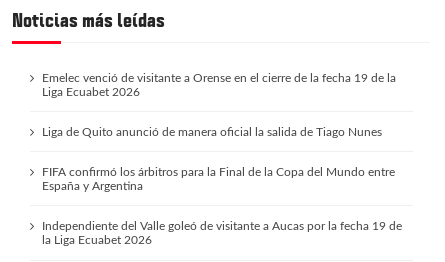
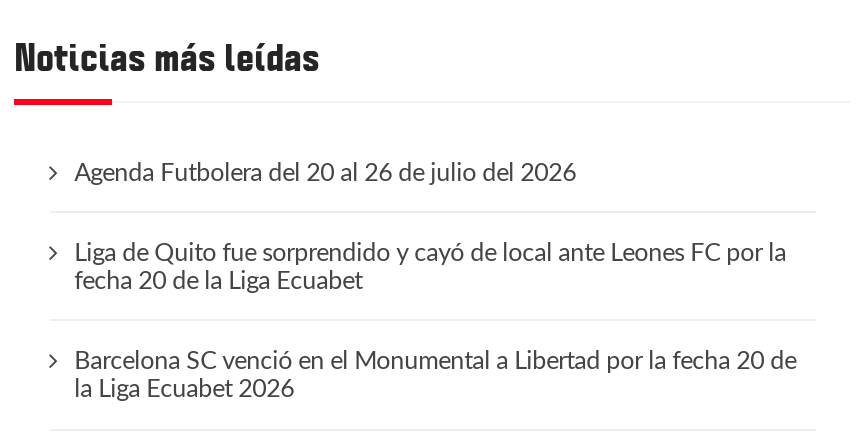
[42,71,402,232] Emelec venció de visitante a Orense en el cierre de la fecha 19 de la | Liga Ecuabet 2026 | Liga de Quito anunció de manera oficial la salida de Tiago Nunes | FIFA confirmó los árbitros para la Final de la Copa del Mundo entre | España y Argentina | Independiente del Valle goleó de visitante a Aucas por la fecha 19 de -> [74,160,796,373] Agenda Futbolera del 20 al 26 de julio del 2026 | Liga de Quito fue sorprendido y cayó de local ante Leones FC por la | fecha 20 de la Liga Ecuabet | Barcelona SC venció en el Monumental a Libertad por la fecha 20 de

